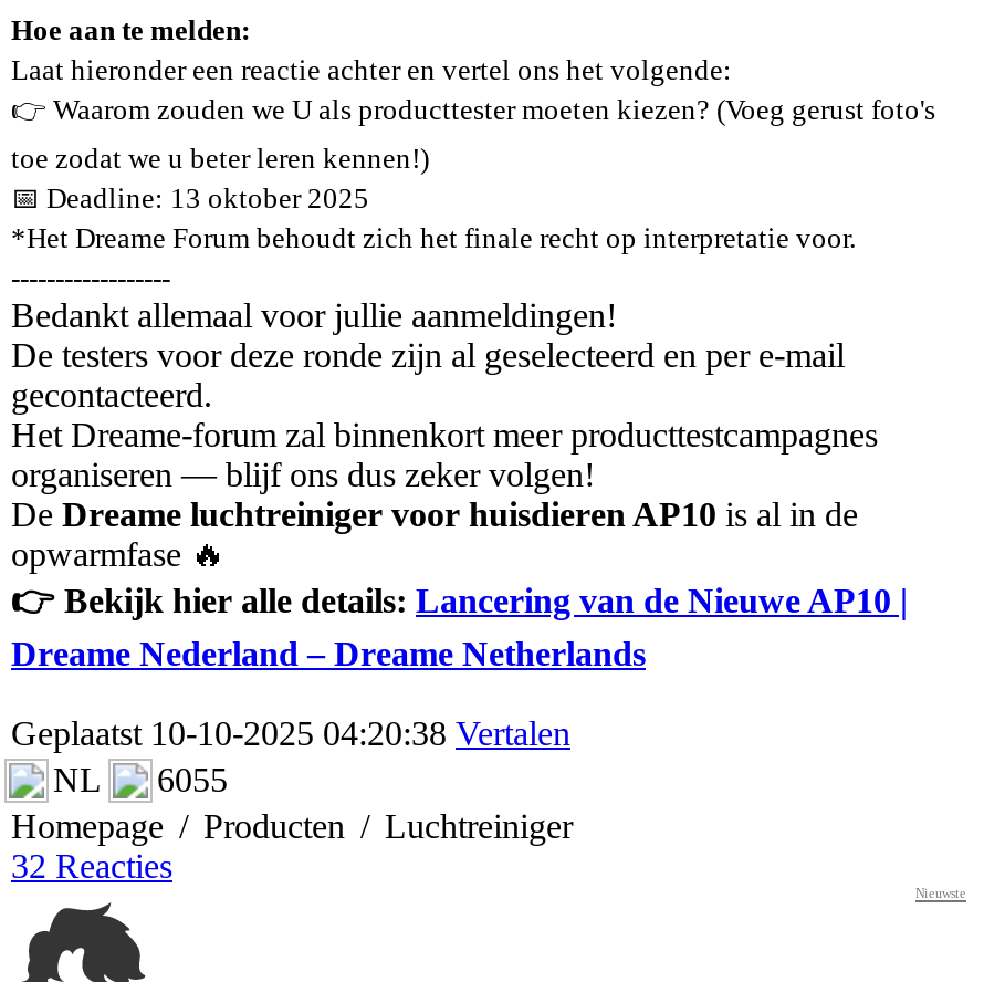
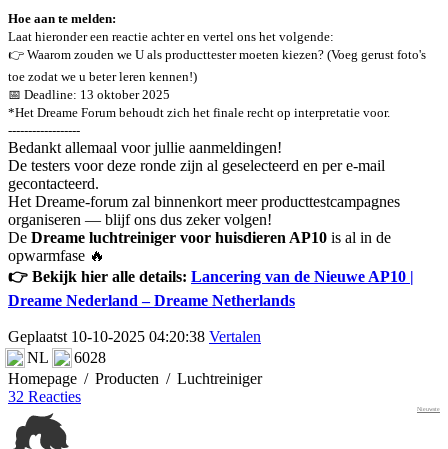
[53,761,228,799] NL 6055 -> [27,349,106,366] NL 6028

